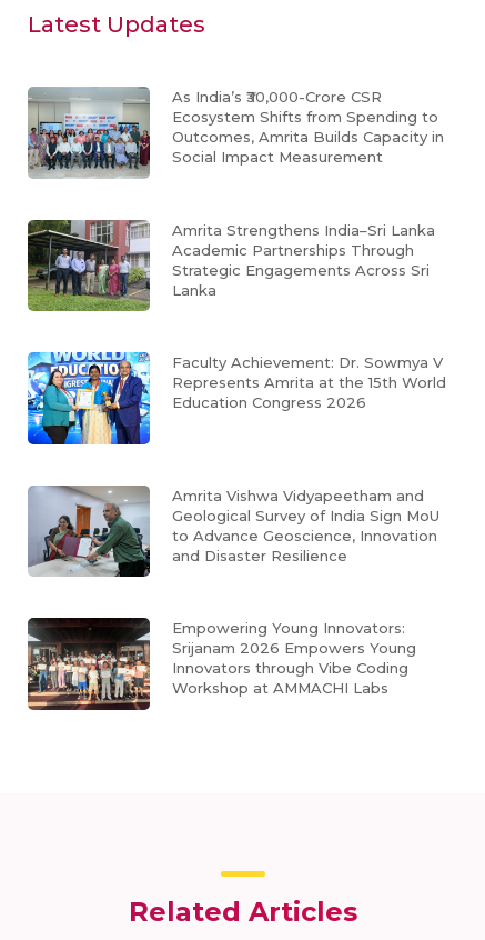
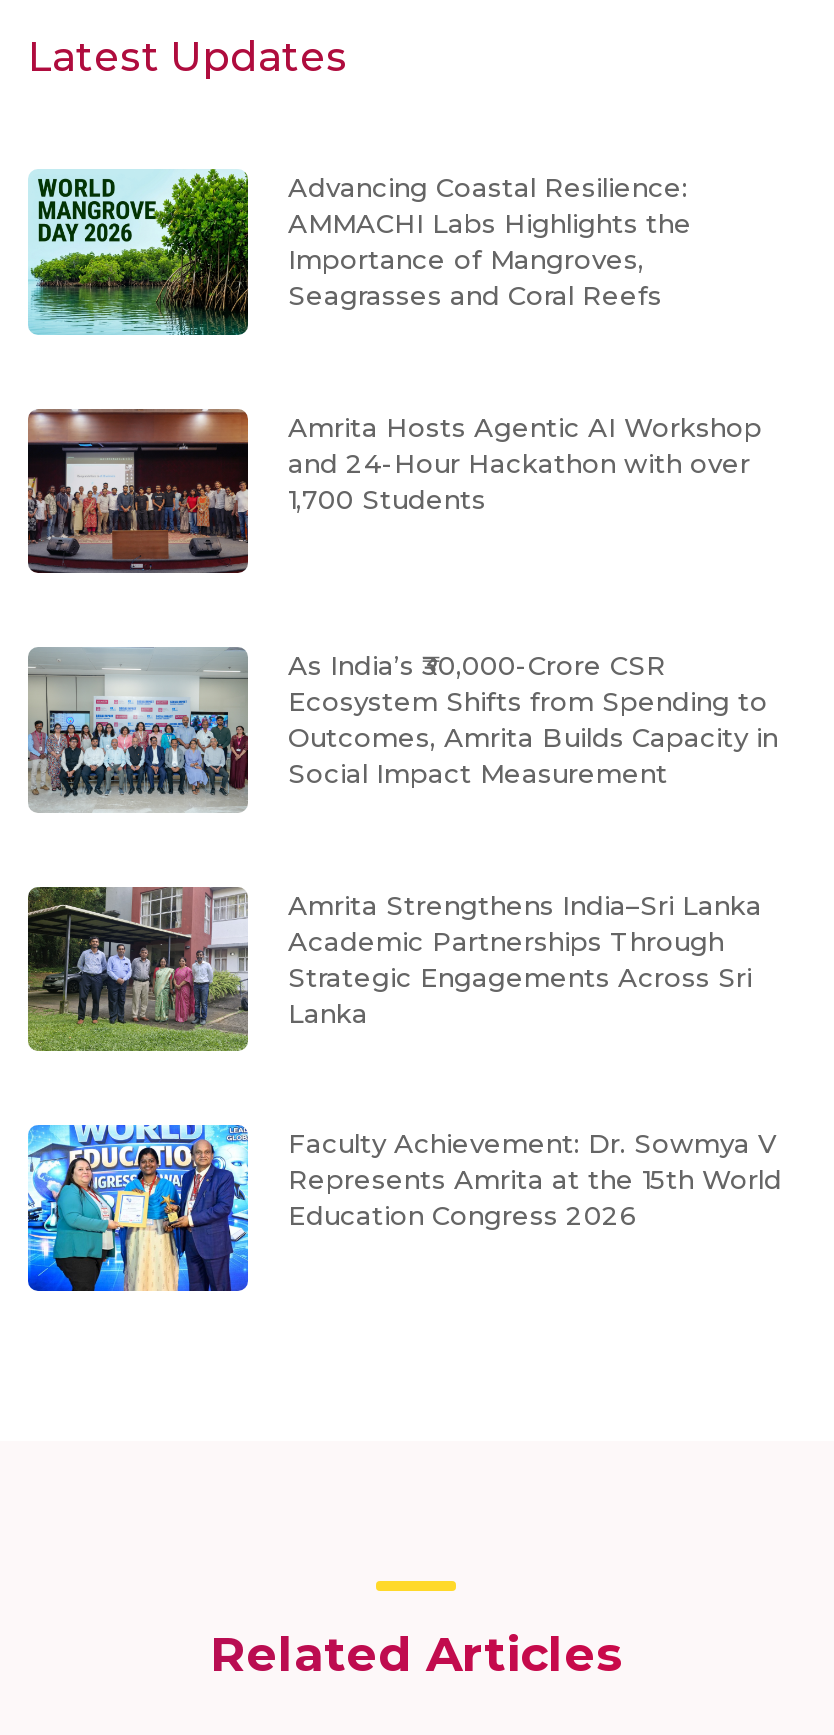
none -> [26,407,762,575] [image] | Amrita Hosts Agentic AI Workshop | and 24-Hour Hackathon with over | 1,700 Students
none -> [28,169,692,337] [image] | Advancing Coastal Resilience: | AMMACHI Labs Highlights the | Importance of Mangroves, | Seagrasses and Coral Reefs
moved [26,87,446,411] -> [24,647,782,1232]: [image] | As India’s ₹30,000-Crore CSR | Ecosystem Shifts from Spending to | ... | Represents Amrita at the 15th World | Education Congress 2026
[28,486,439,578] [image] | Amrita Vishwa Vidyapeetham and | Geological Survey of India Sign MoU | to Advance Geoscience, Innovation | and Disaster Resilience -> none
[27,617,416,711] [image] | Empowering Young Innovators: | Srijanam 2026 Empowers Young | Innovators through Vibe Coding | Workshop at AMMACHI Labs -> none

